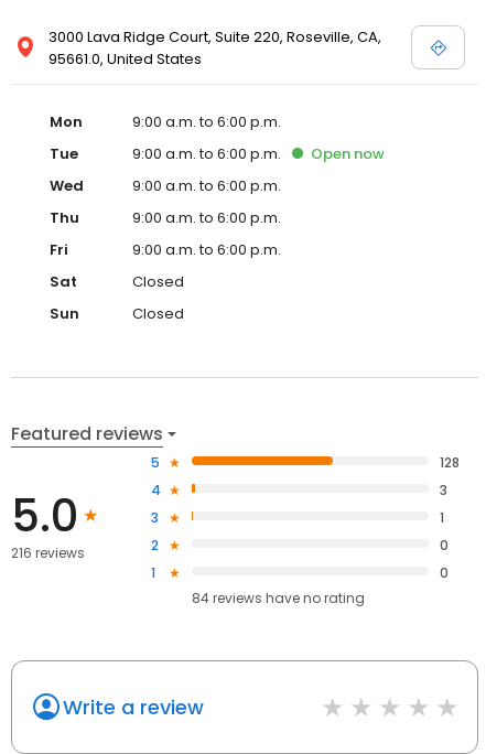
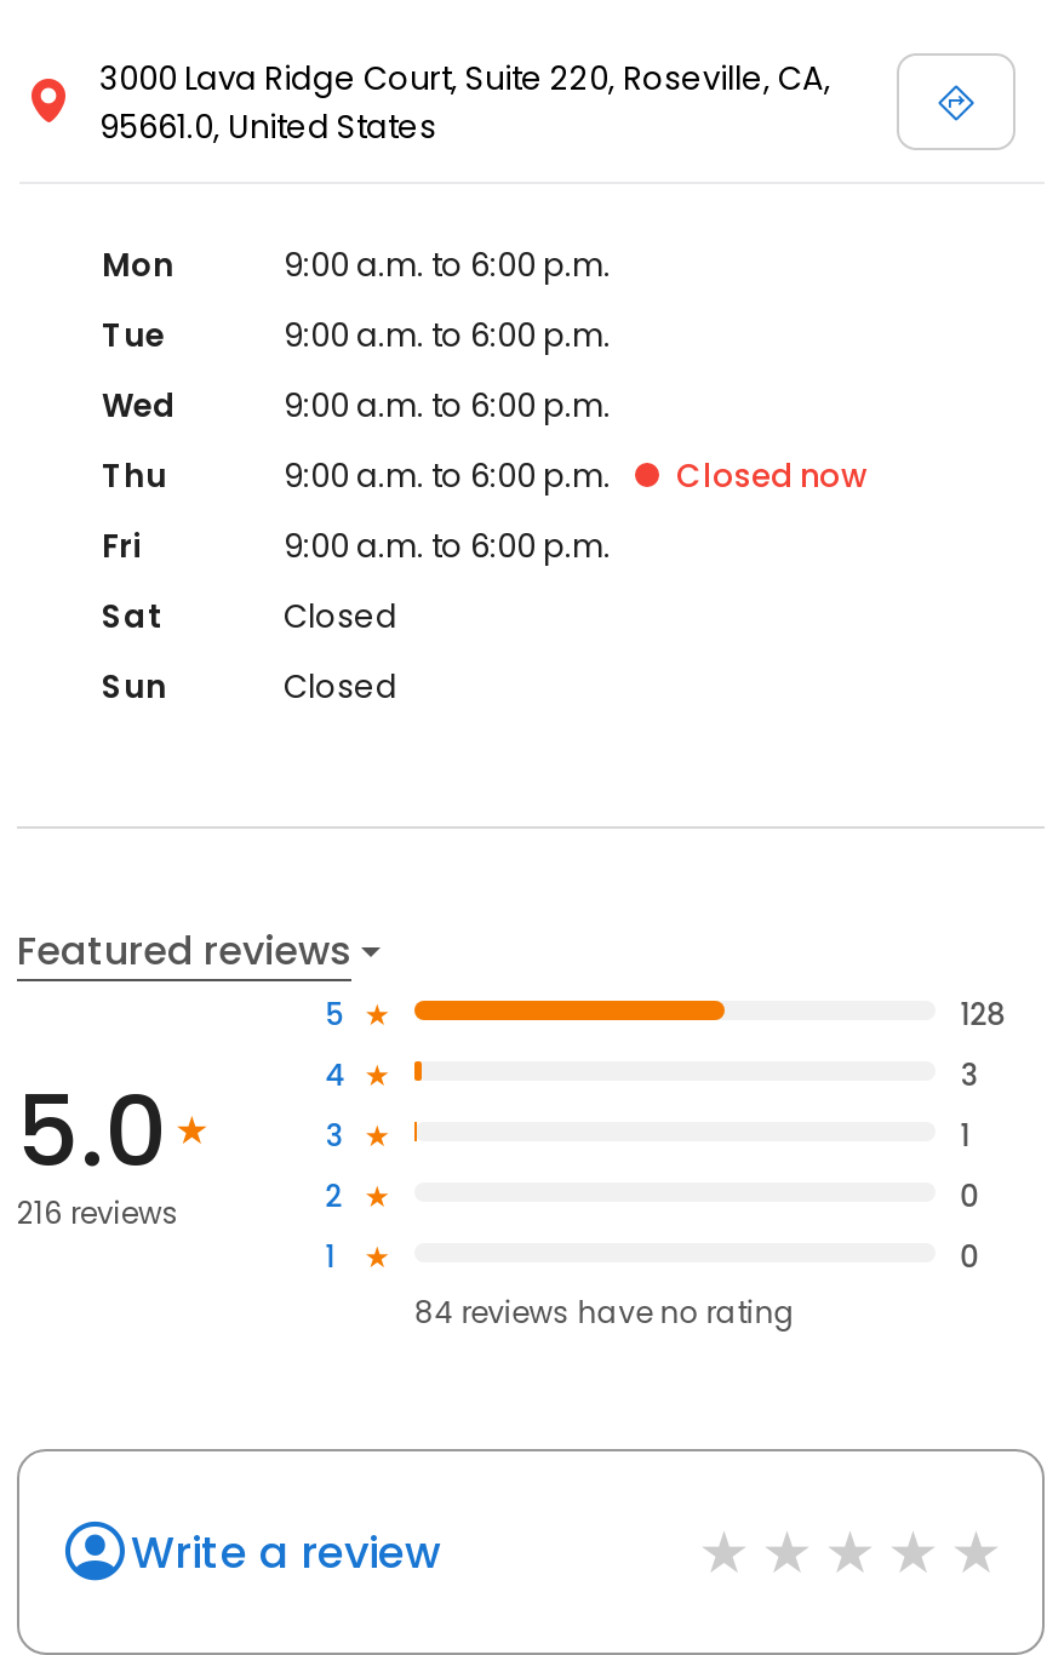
[311,143,385,164] Open now -> none
none -> [676,453,868,499] Closed now

